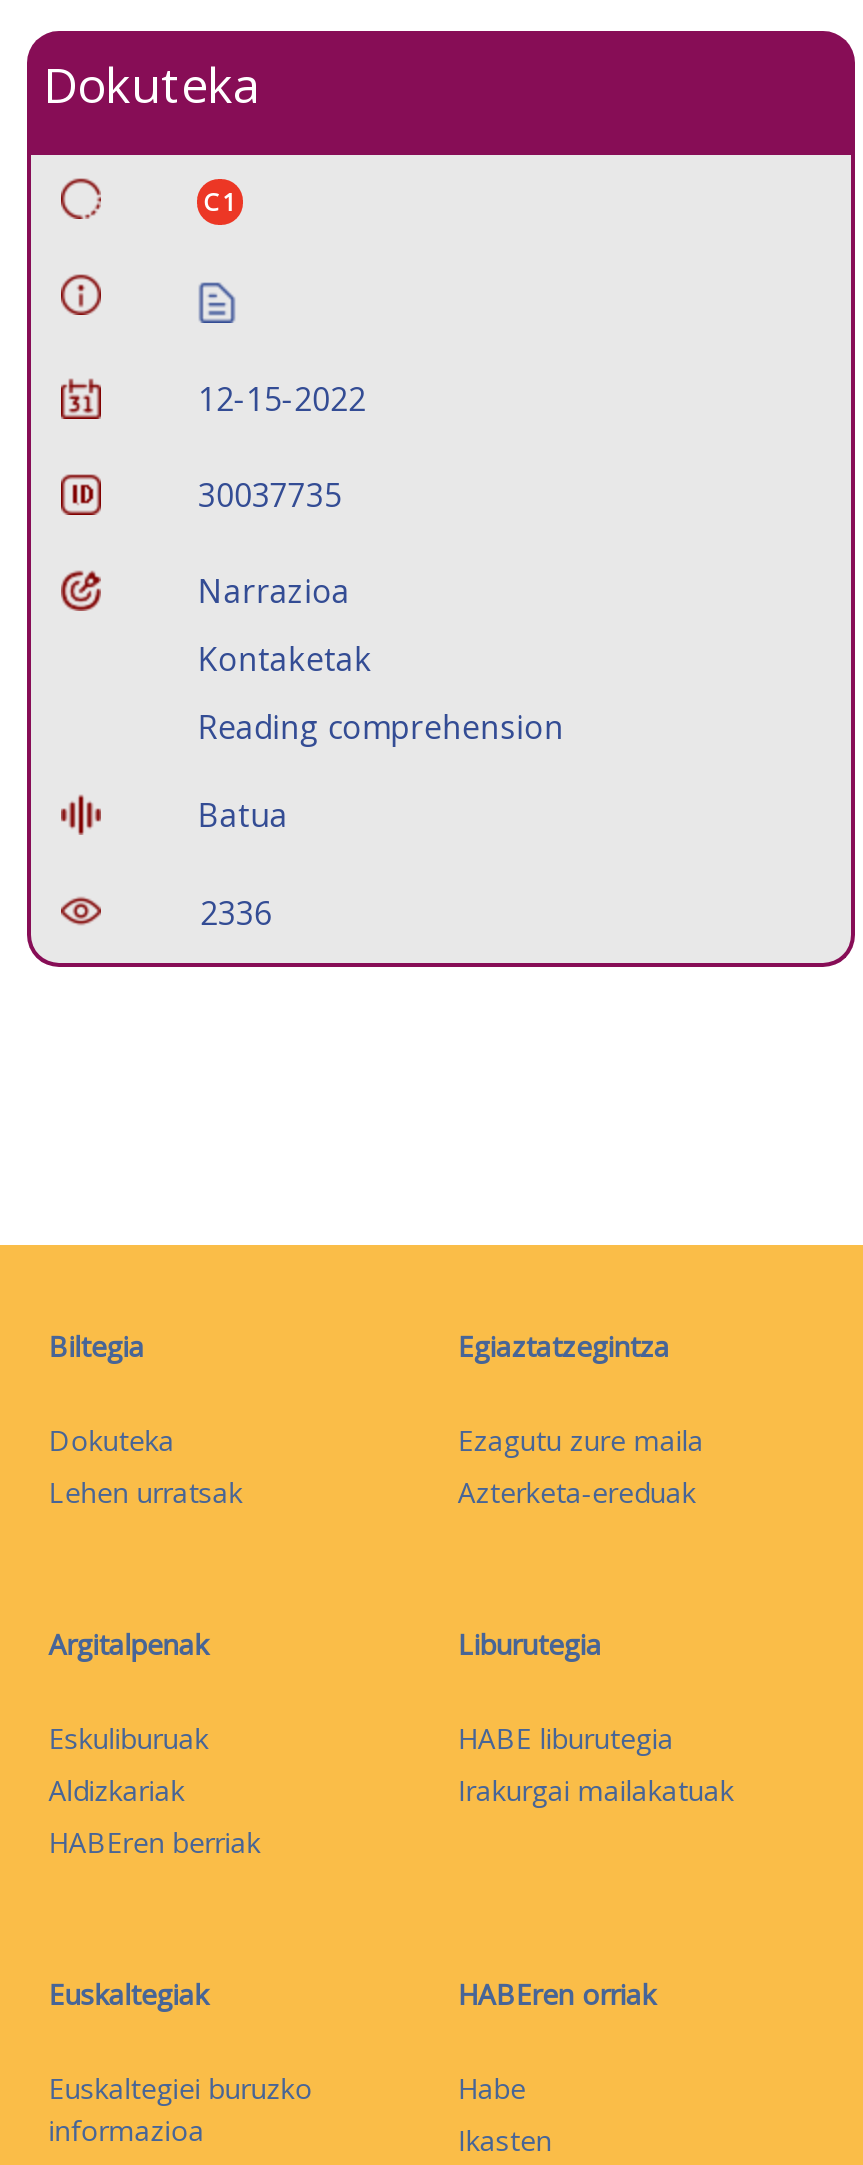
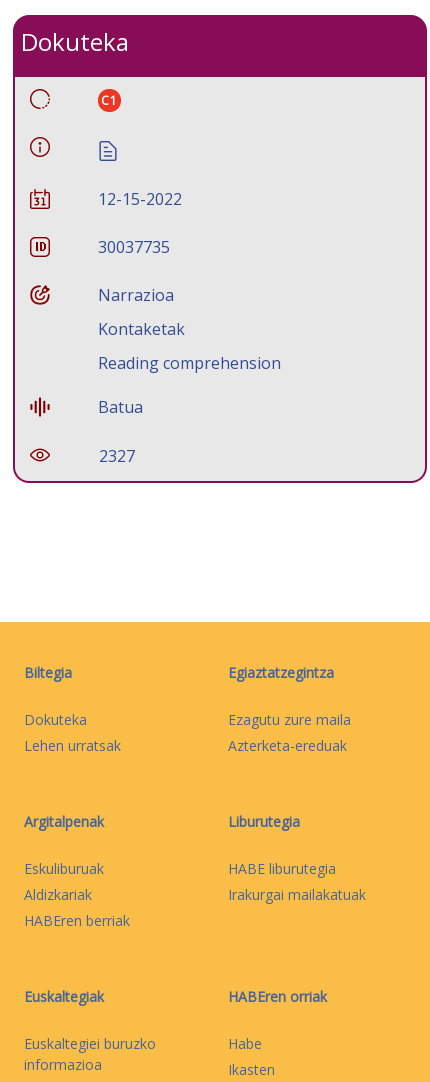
[200,890,272,934] 2336 -> [99,444,135,466] 2327

